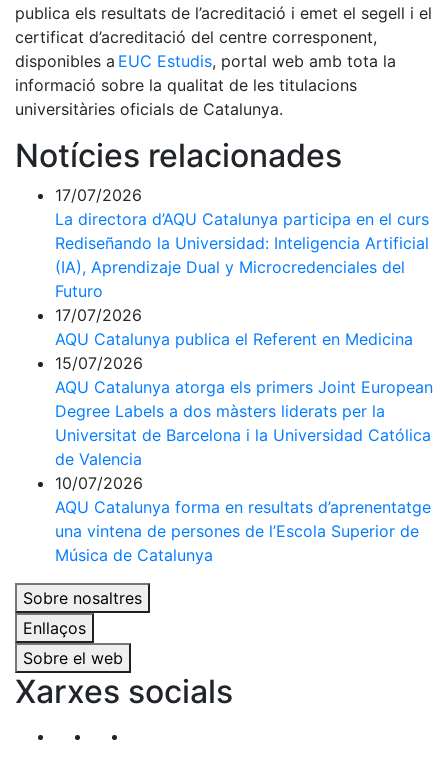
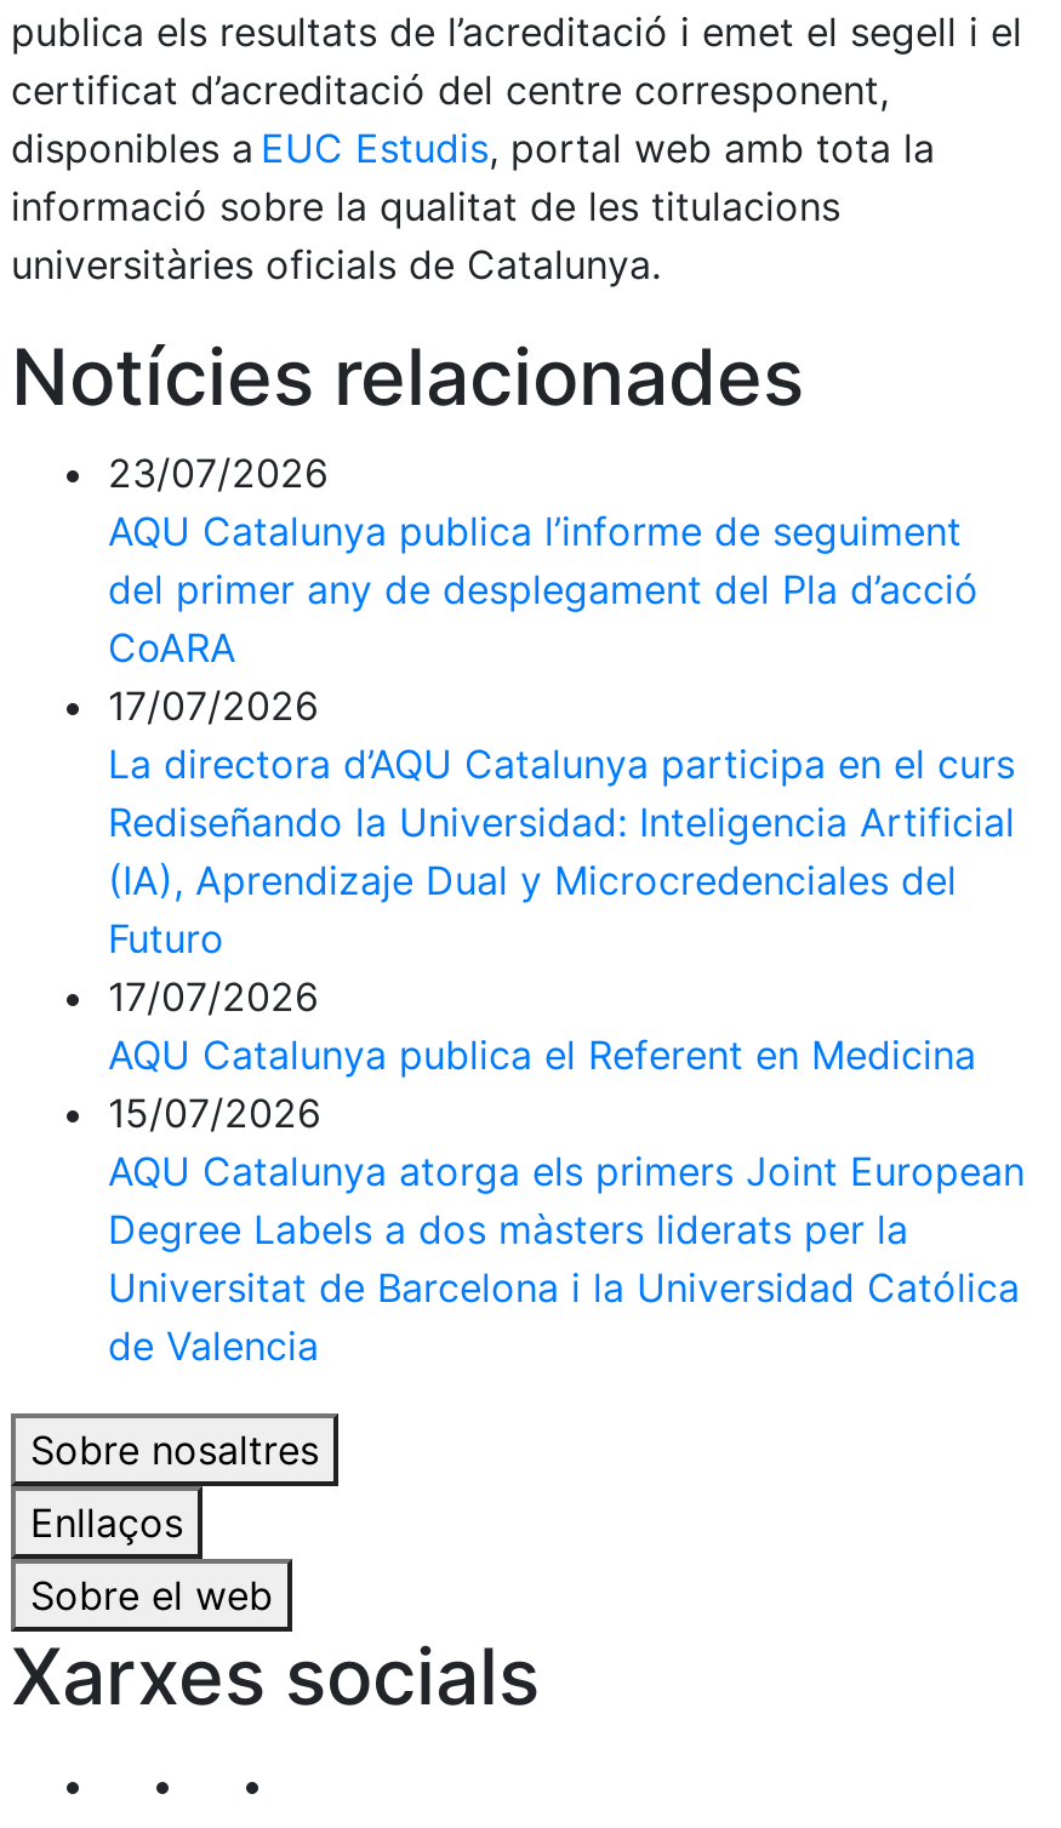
none -> [108,449,979,672] 23/07/2026 | AQU Catalunya publica l’informe de seguiment | del primer any de desplegament del Pla d’acció | CoARA
moved [55,185,433,469] -> [108,681,1025,1370]: 17/07/2026 | La directora d’AQU Catalunya participa en el curs | Rediseñando la Universidad: Inteligencia Artificial | ... | Universitat de Barcelona i la Universidad Católica | de Valencia
[55,473,431,565] 10/07/2026 | AQU Catalunya forma en resultats d’aprenentatge | una vintena de persones de l’Escola Superior de | Música de Catalunya -> none

